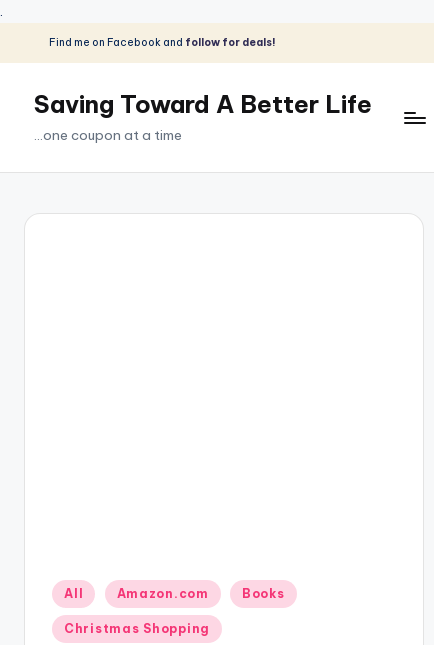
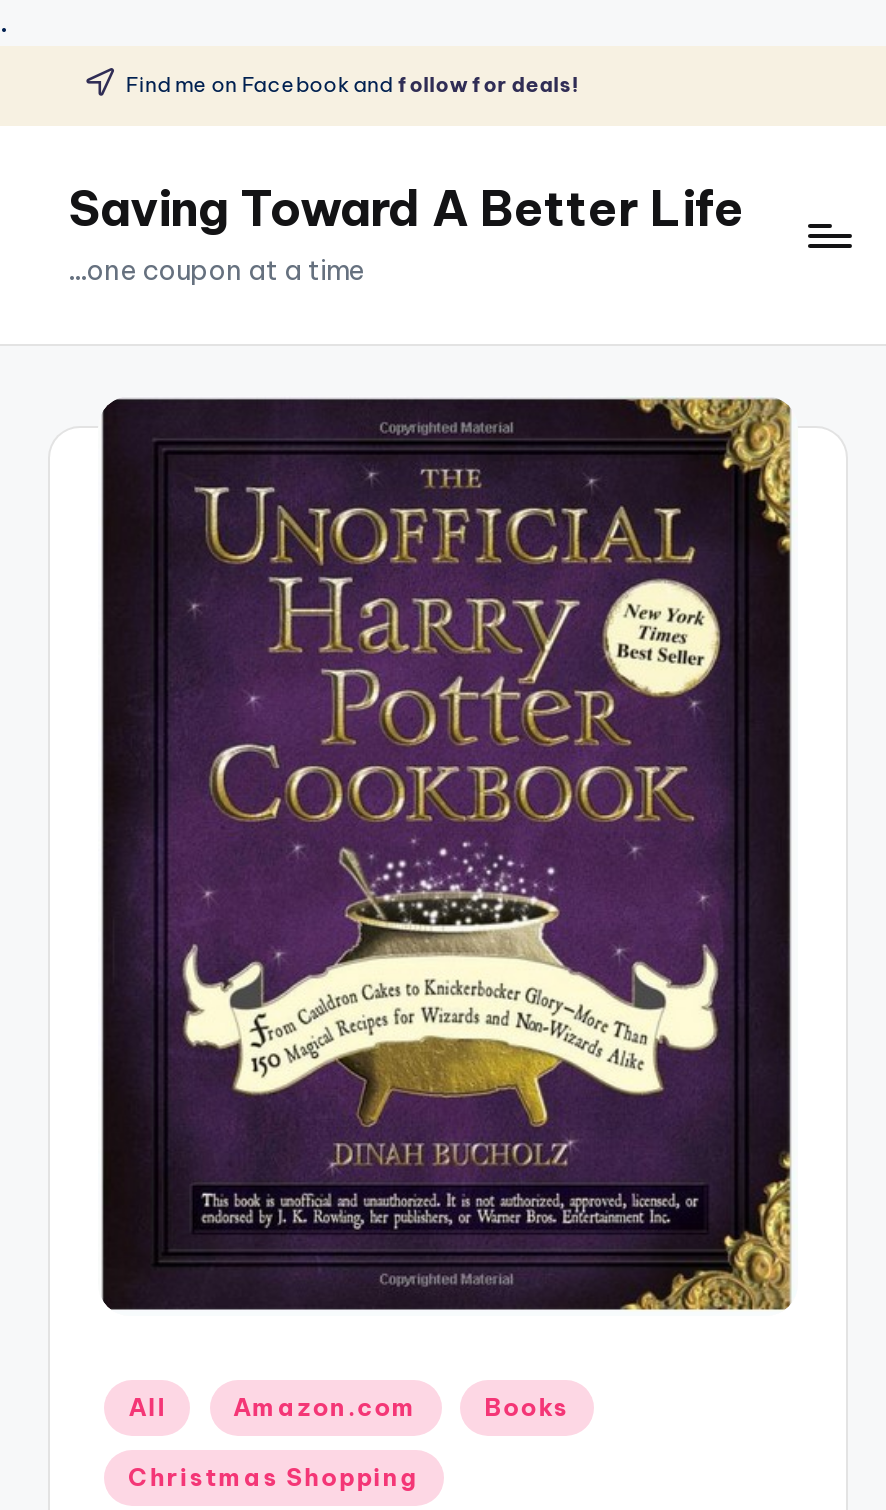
none -> [100,396,794,1312] [image]

